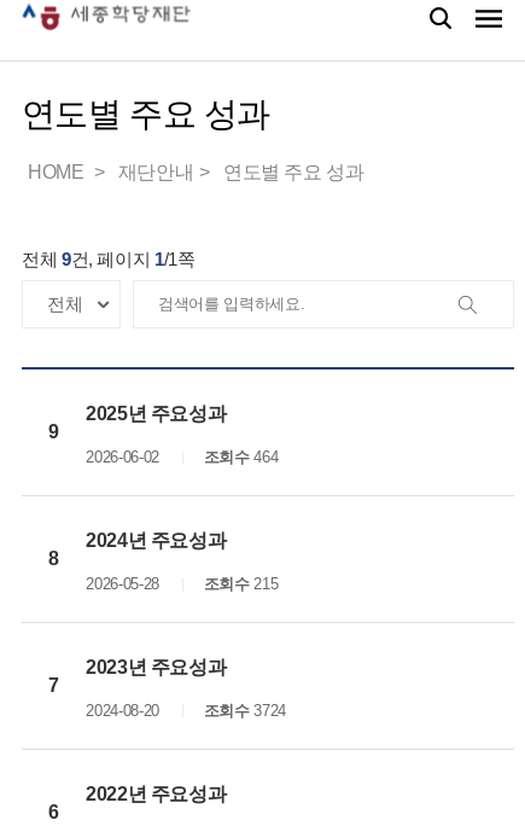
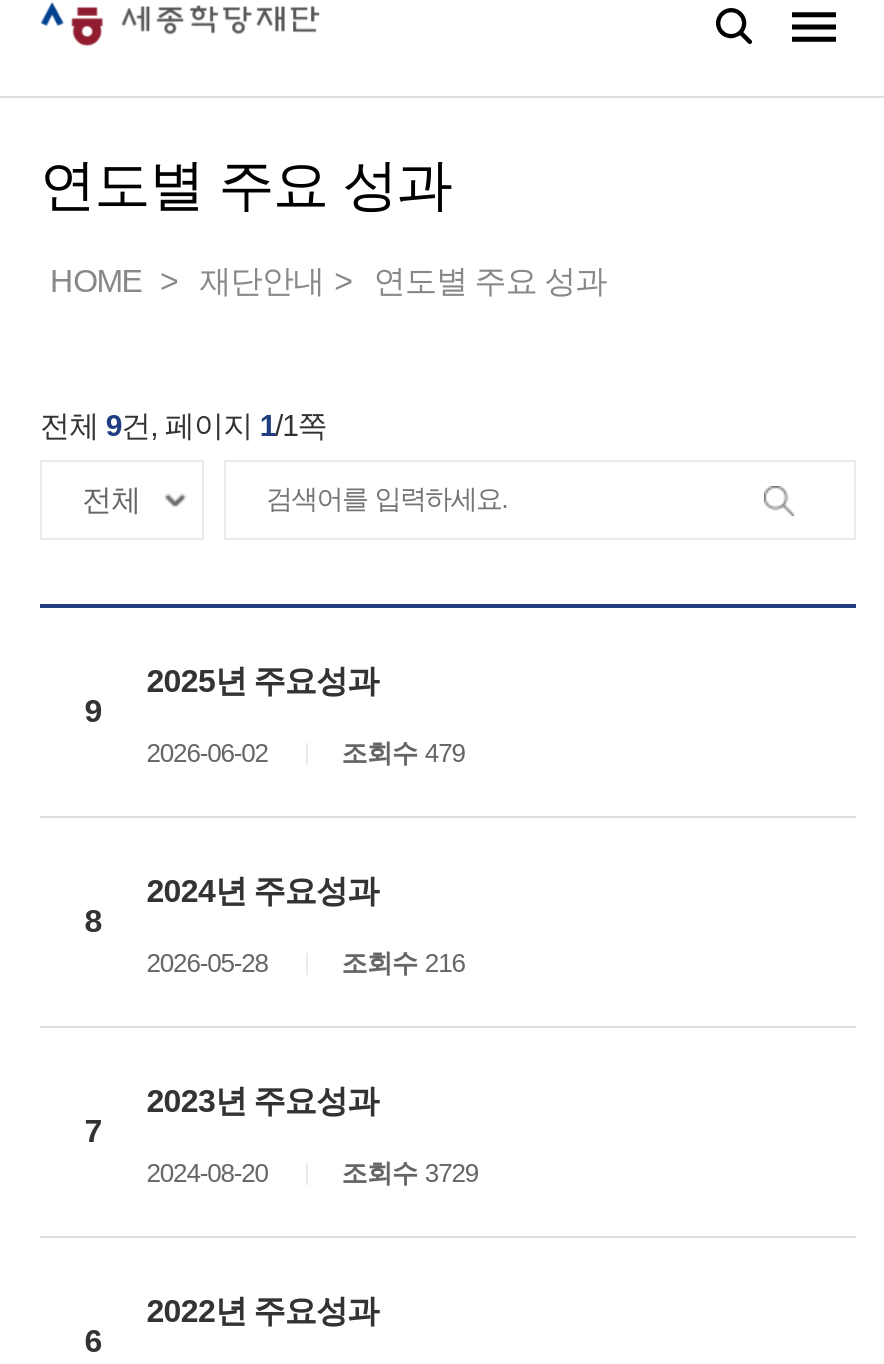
[204,448,278,466] 조회수 464 -> [341,738,465,768] 조회수 479
[204,575,278,593] 조회수 215 -> [341,948,465,978] 조회수 216
[204,702,286,720] 조회수 3724 -> [341,1158,478,1188] 조회수 3729

